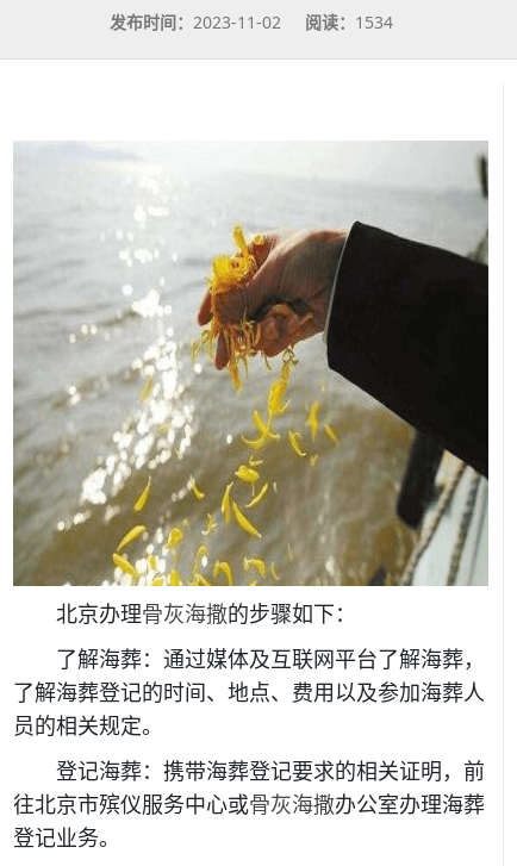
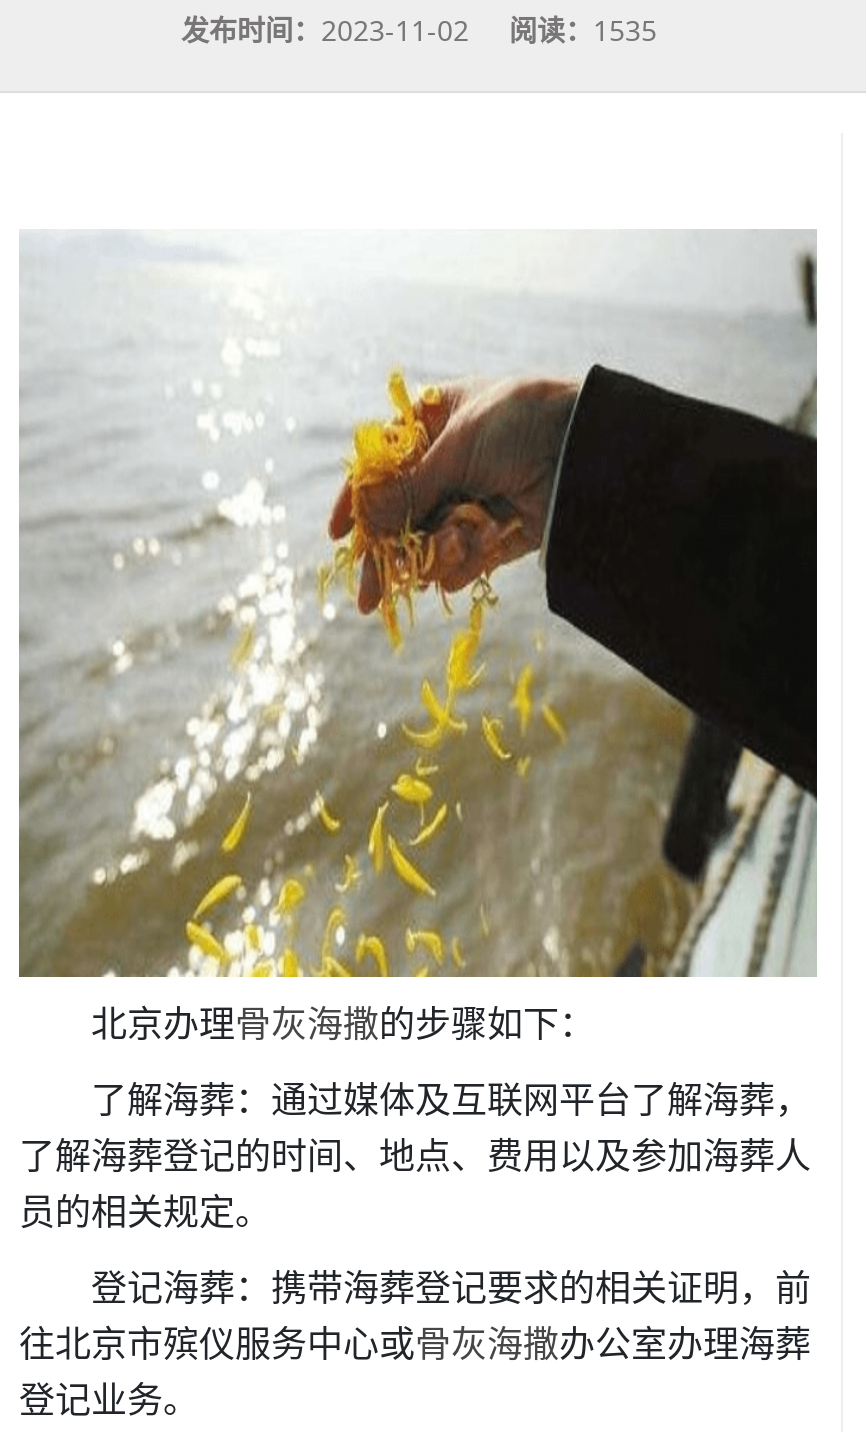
[110,11,393,33] 发布时间：2023-11-02 阅读：1534 -> [181,11,657,49] 发布时间：2023-11-02 阅读：1535

